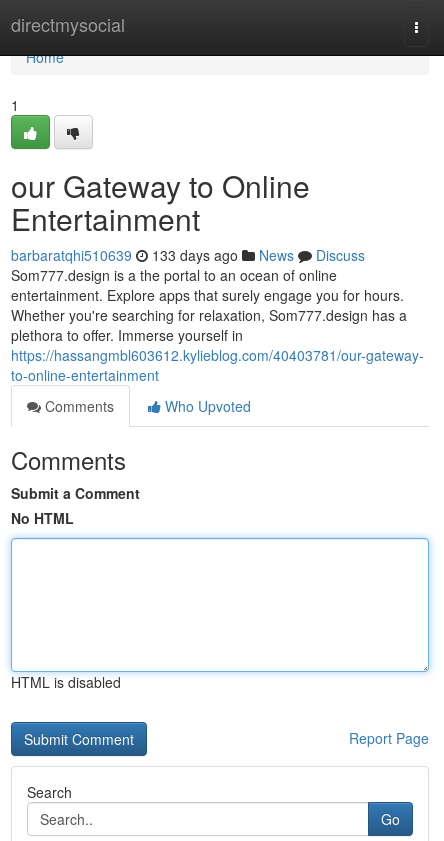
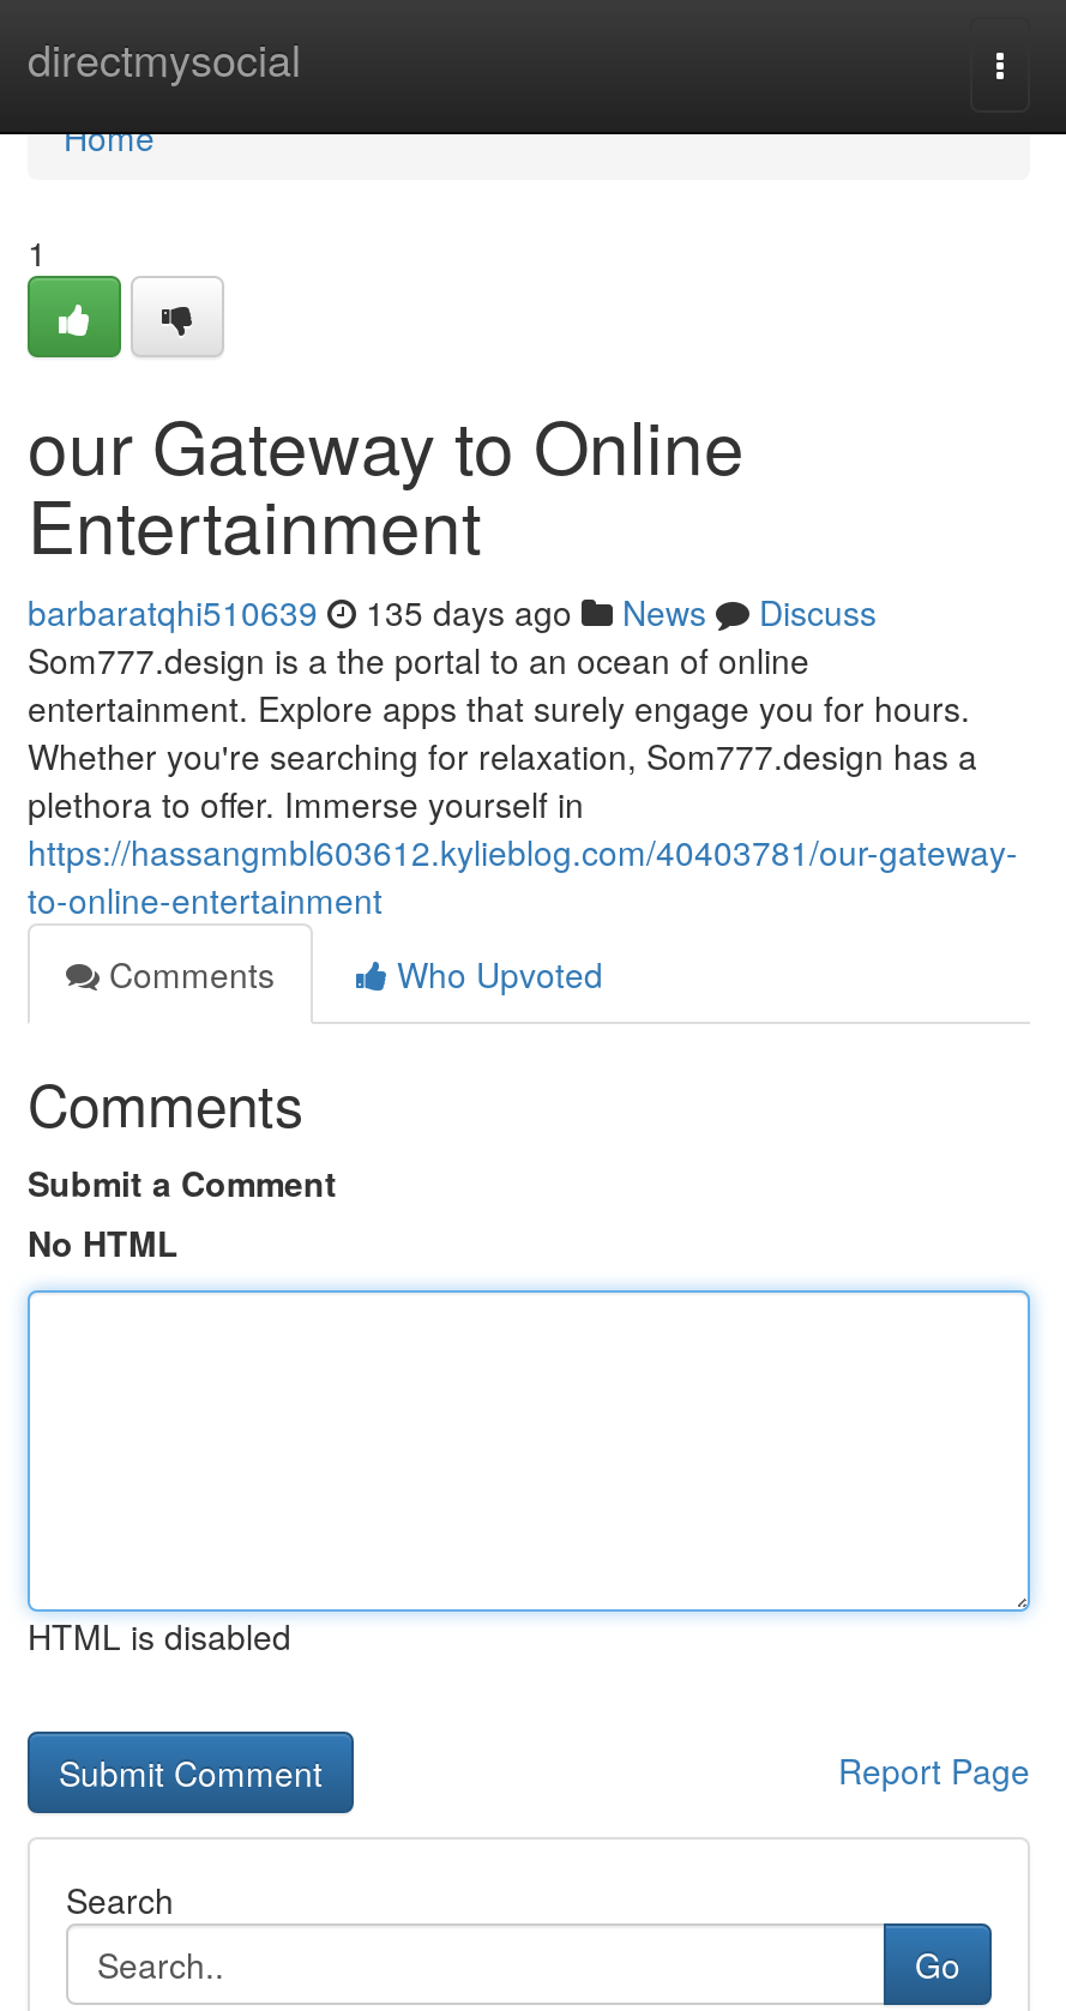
[11,245,365,265] barbaratqhi510639 133 days ago News Discuss -> [28,588,877,636] barbaratqhi510639 135 days ago News Discuss

